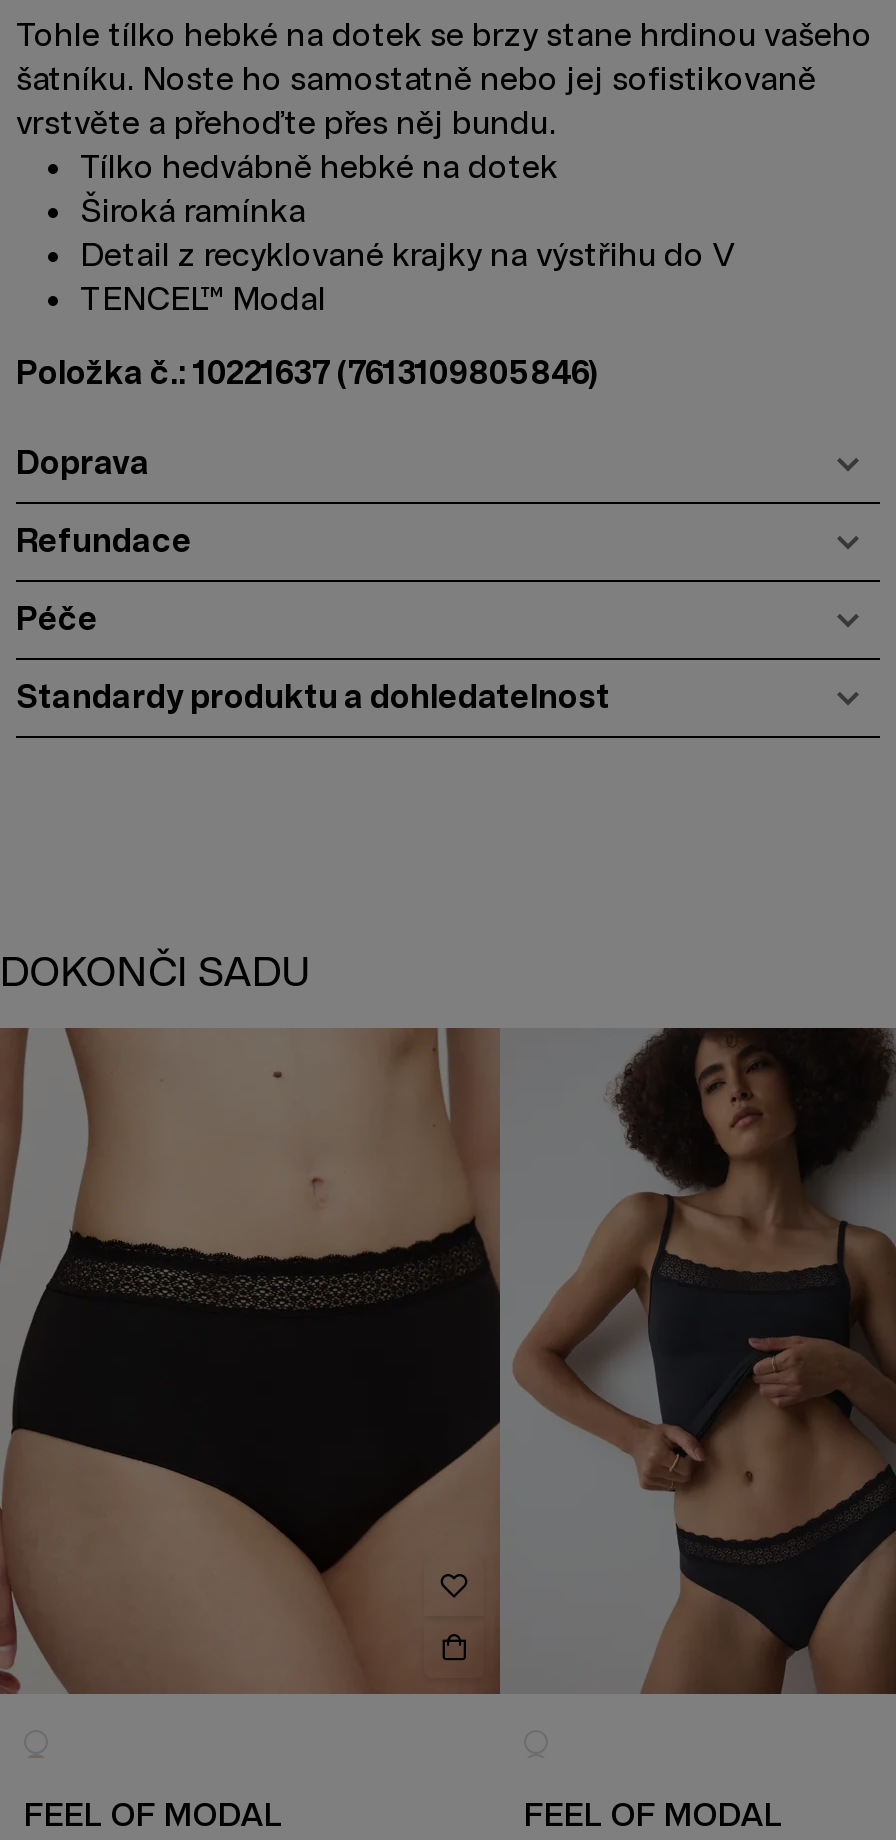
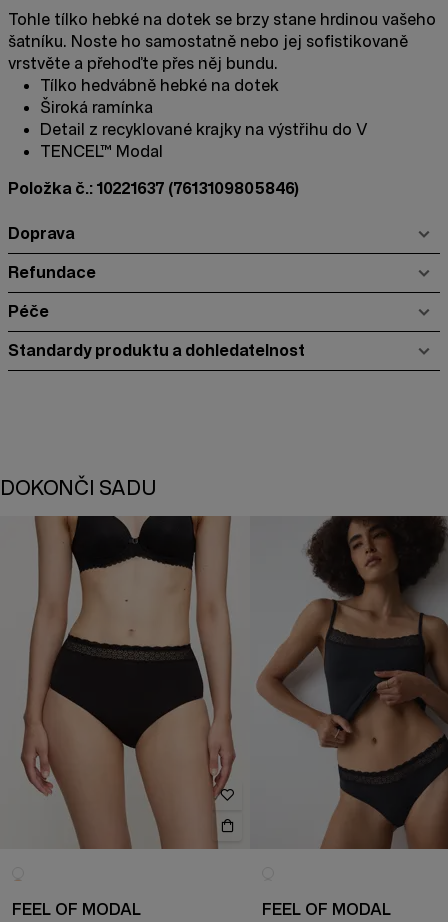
[6,1026,502,1696] [image] -> [3,515,250,849] [image]

